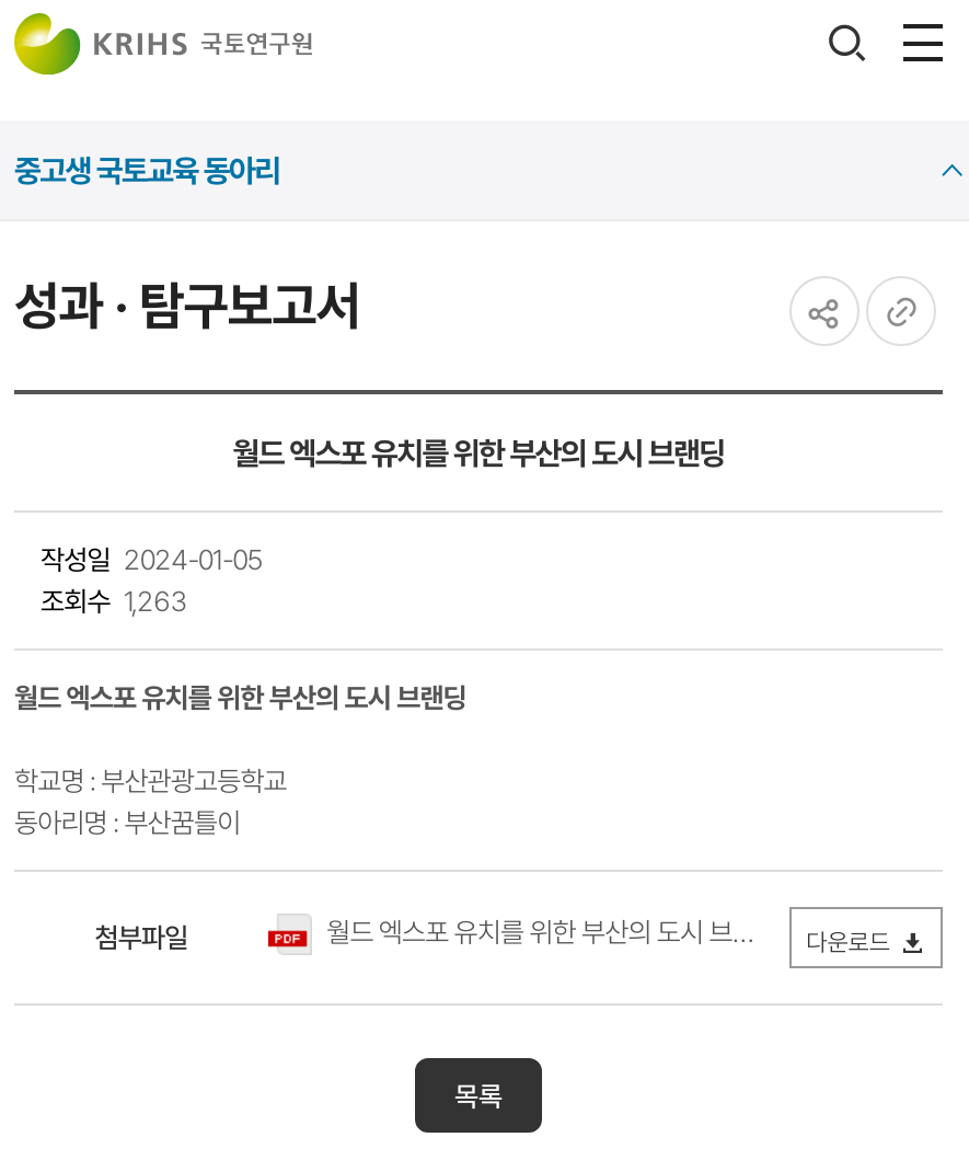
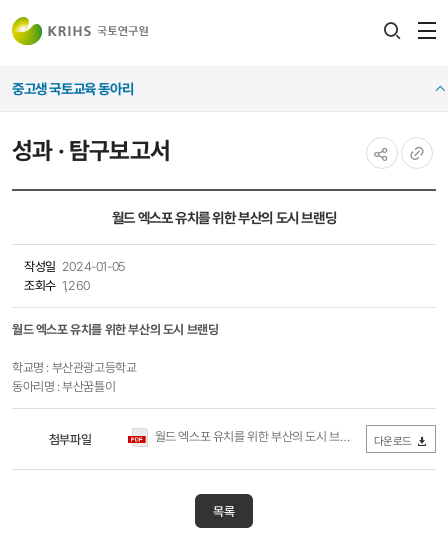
[41,585,187,618] 조회수 1,263 -> [24,278,90,293] 조회수 1,260

